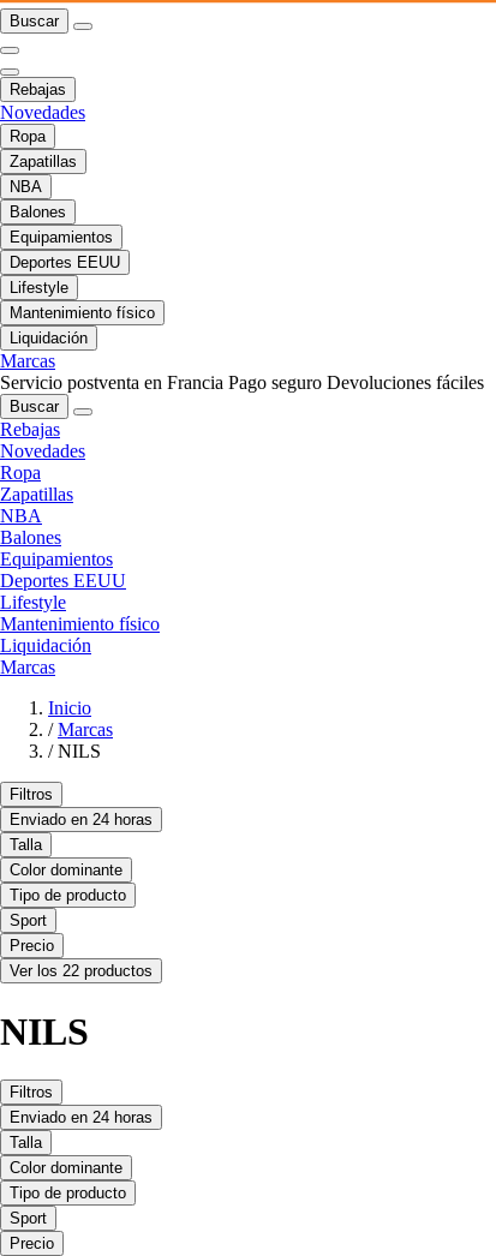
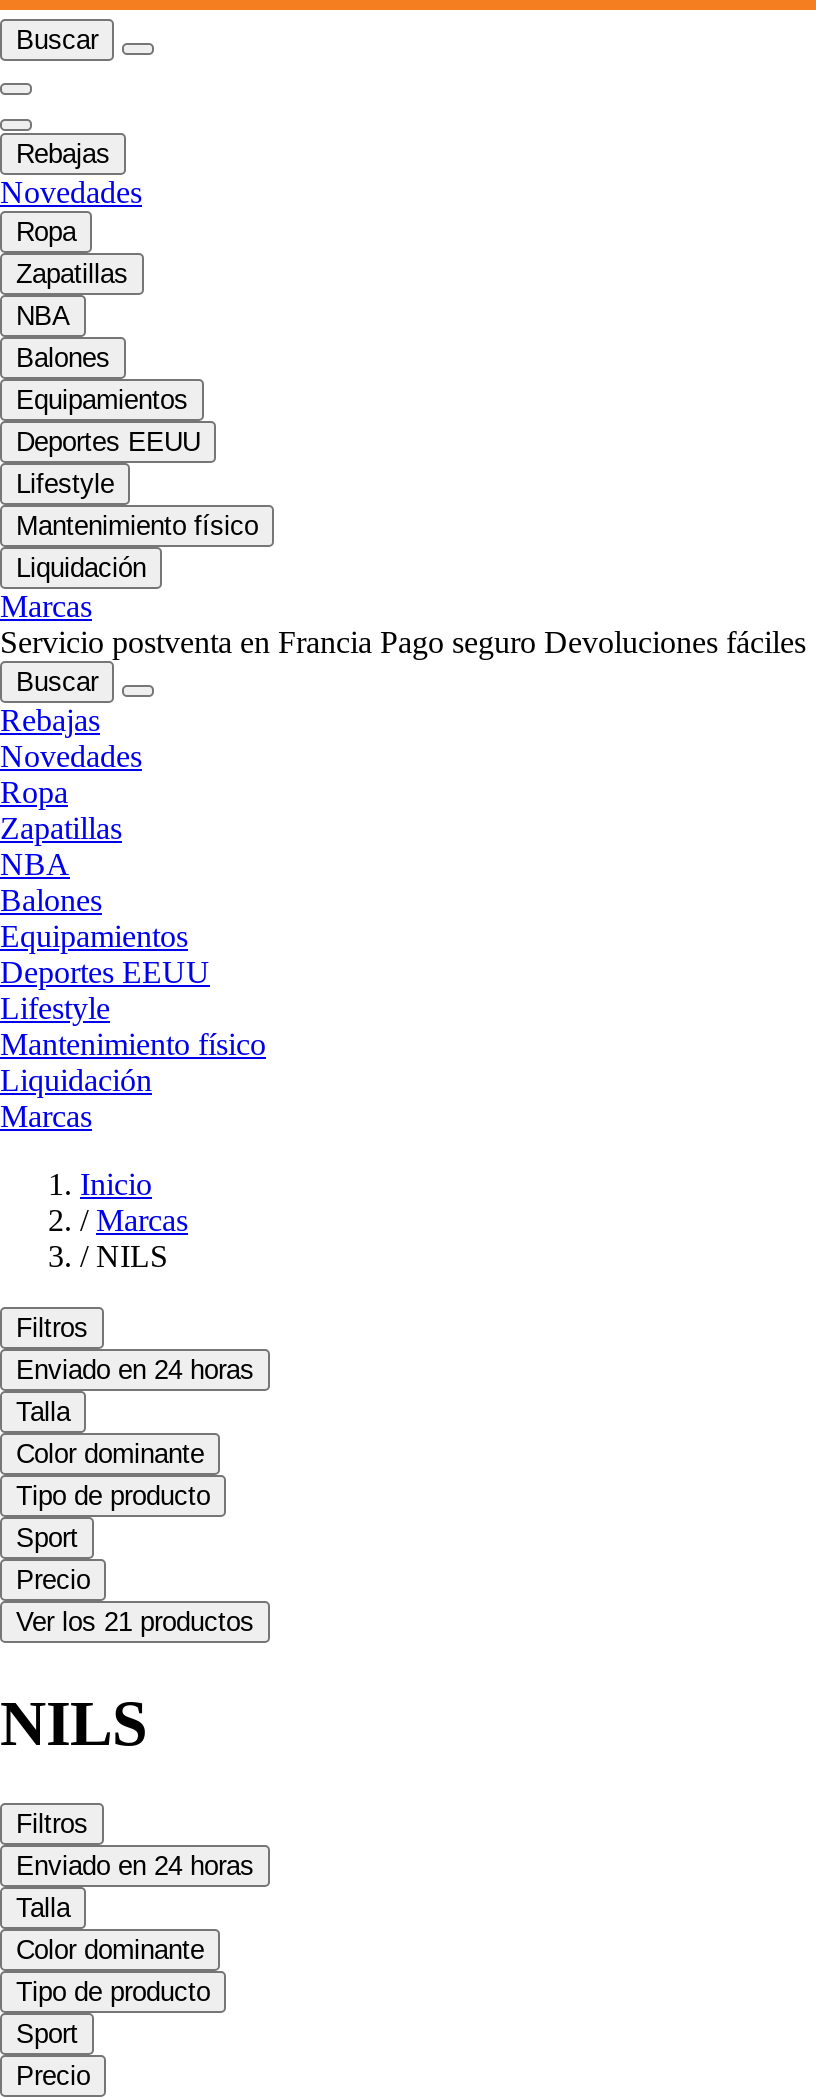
[10,962,153,980] Ver los 22 productos -> [16,1608,254,1638] Ver los 21 productos

